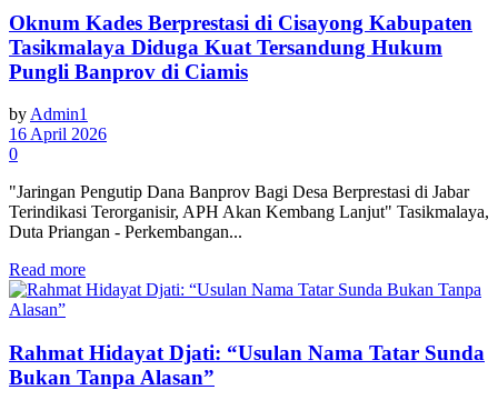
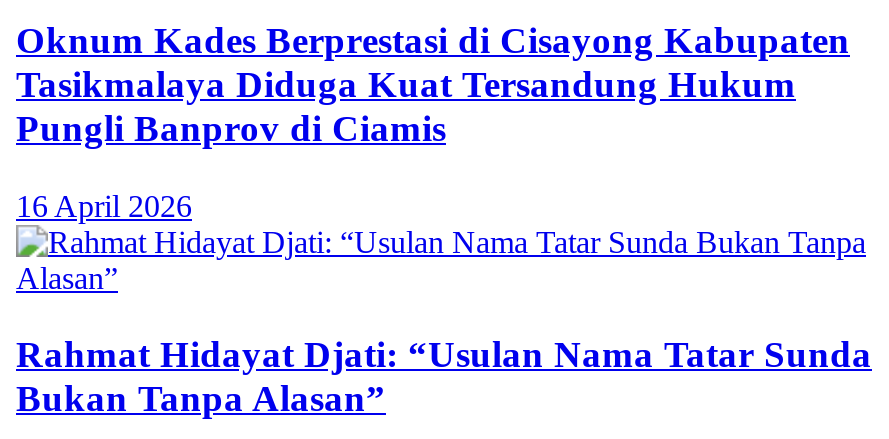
[9,105,88,124] by Admin1 -> none
[9,145,489,279] 0 | "Jaringan Pengutip Dana Banprov Bagi Desa Berprestasi di Jabar | Terindikasi Terorganisir, APH Akan Kembang Lanjut" Tasikmalaya, | Duta Priangan - Perkembangan... | Read more -> none

